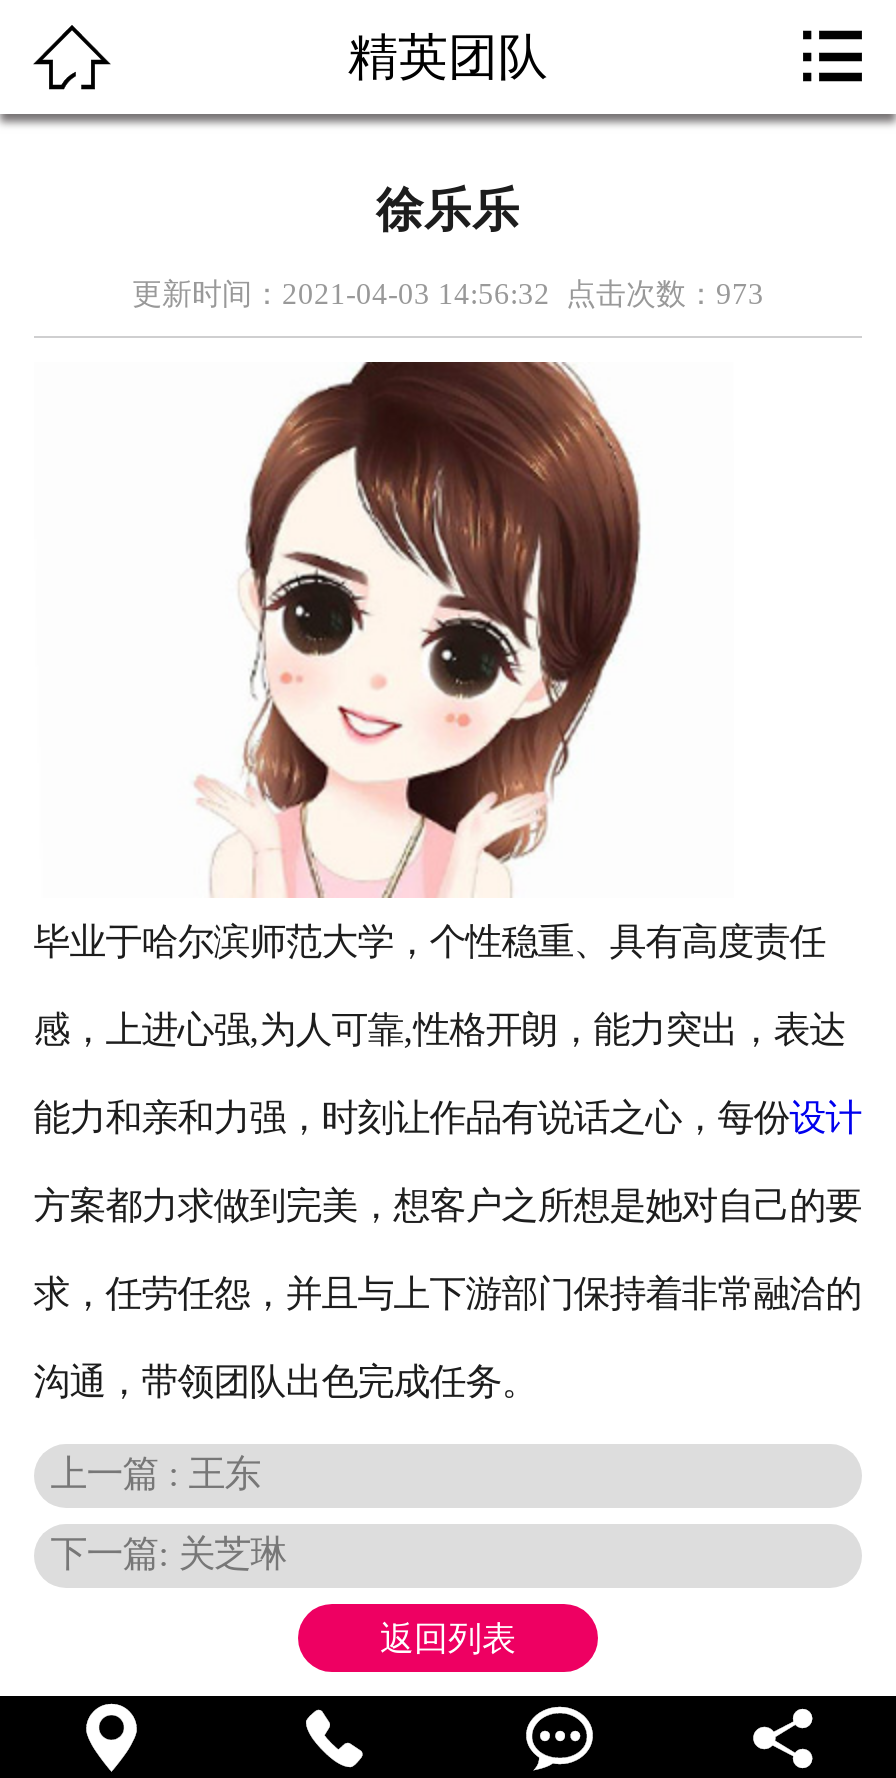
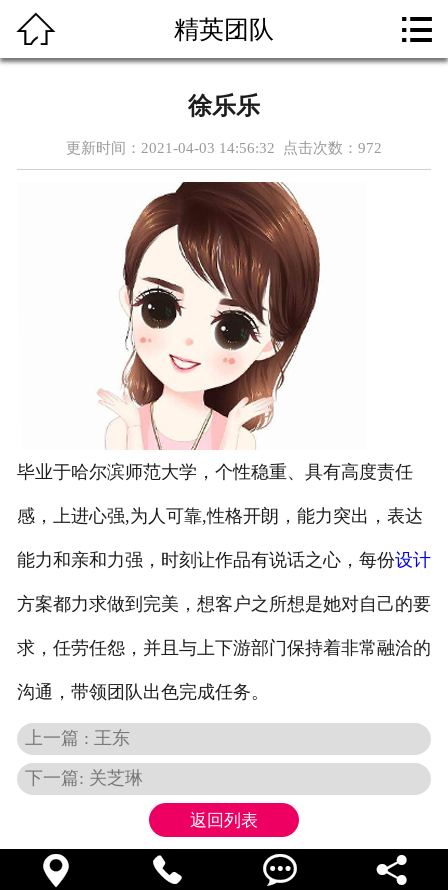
[132,278,764,310] 更新时间：2021-04-03 14:56:32 点击次数：973 -> [66,140,382,156] 更新时间：2021-04-03 14:56:32 点击次数：972

